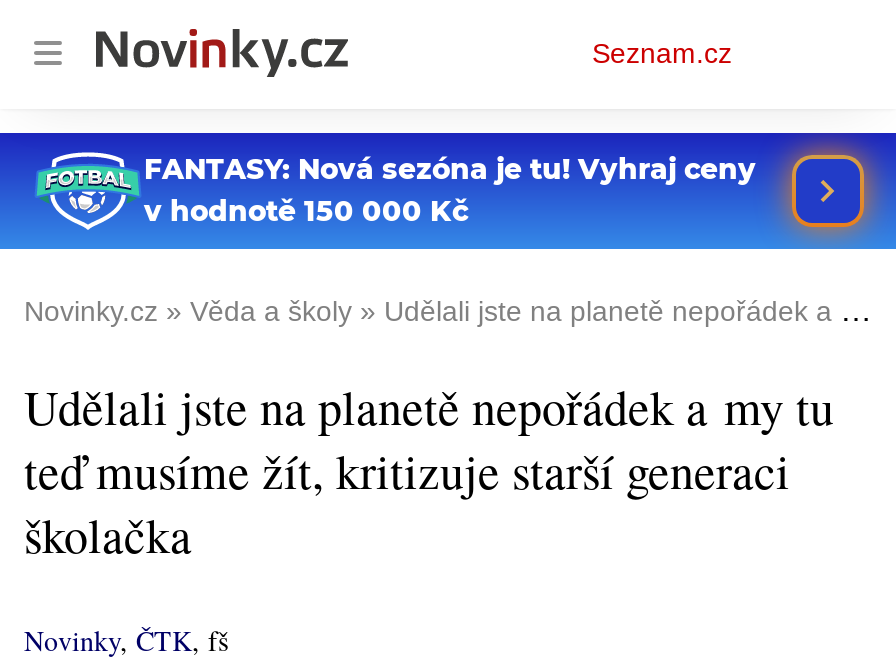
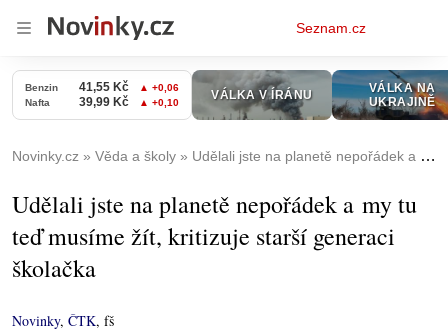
[6,131,890,251] [image] -> [3,68,445,125] [image]

